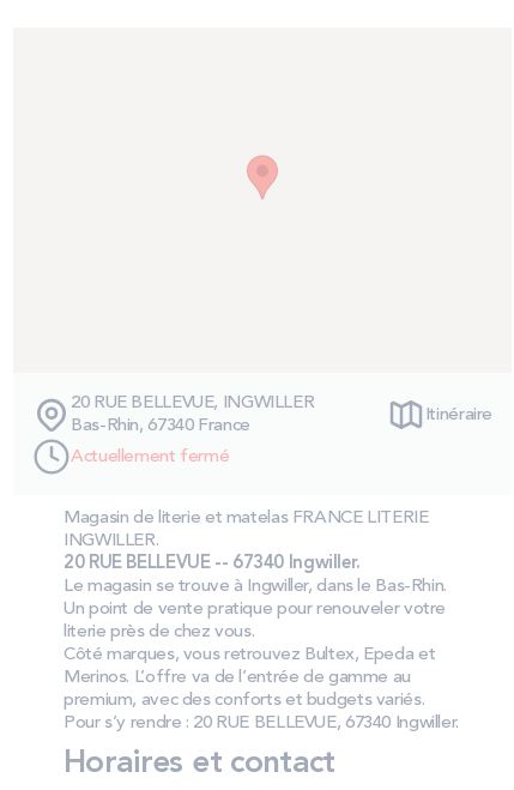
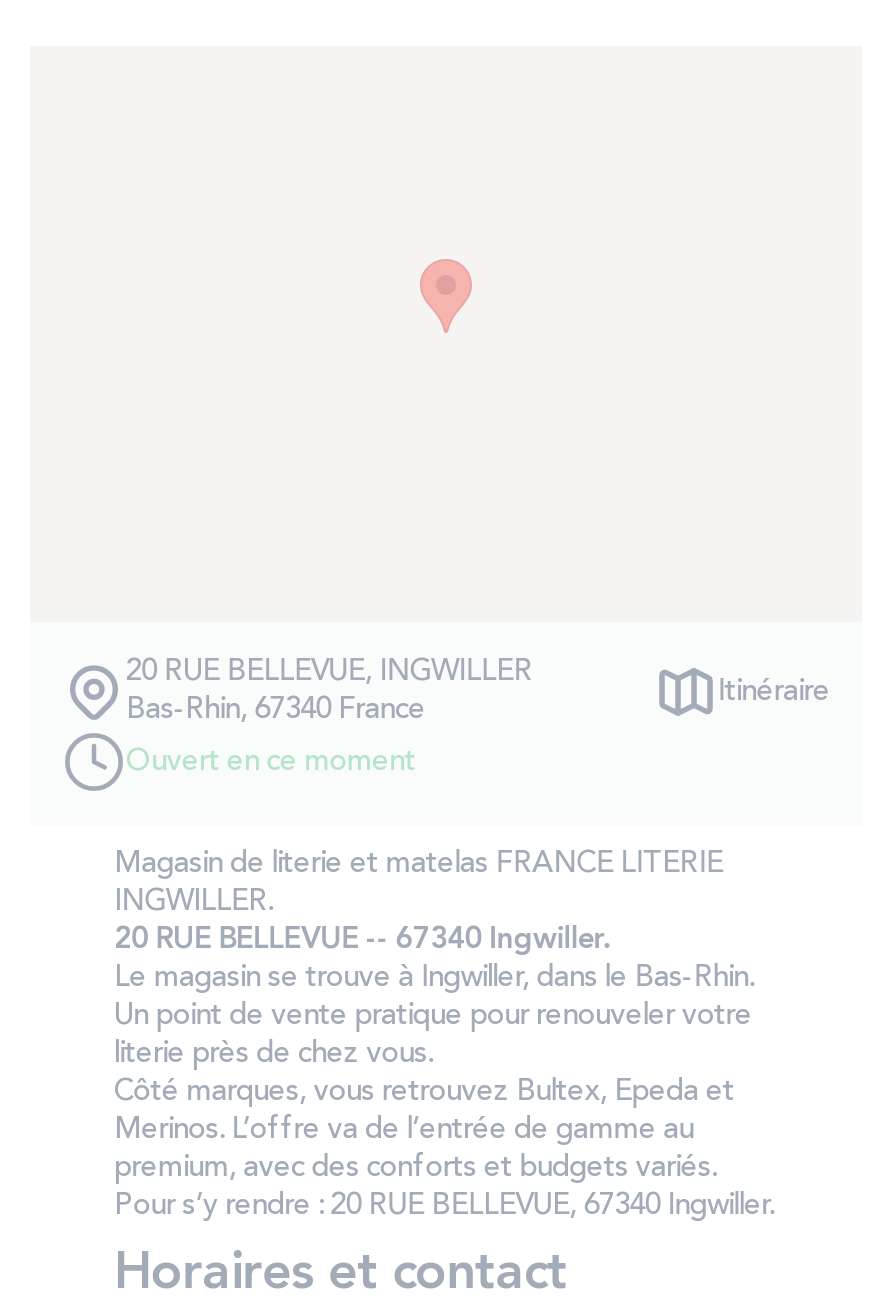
[71,448,229,466] Actuellement fermé -> [126,747,416,777] Ouvert en ce moment

